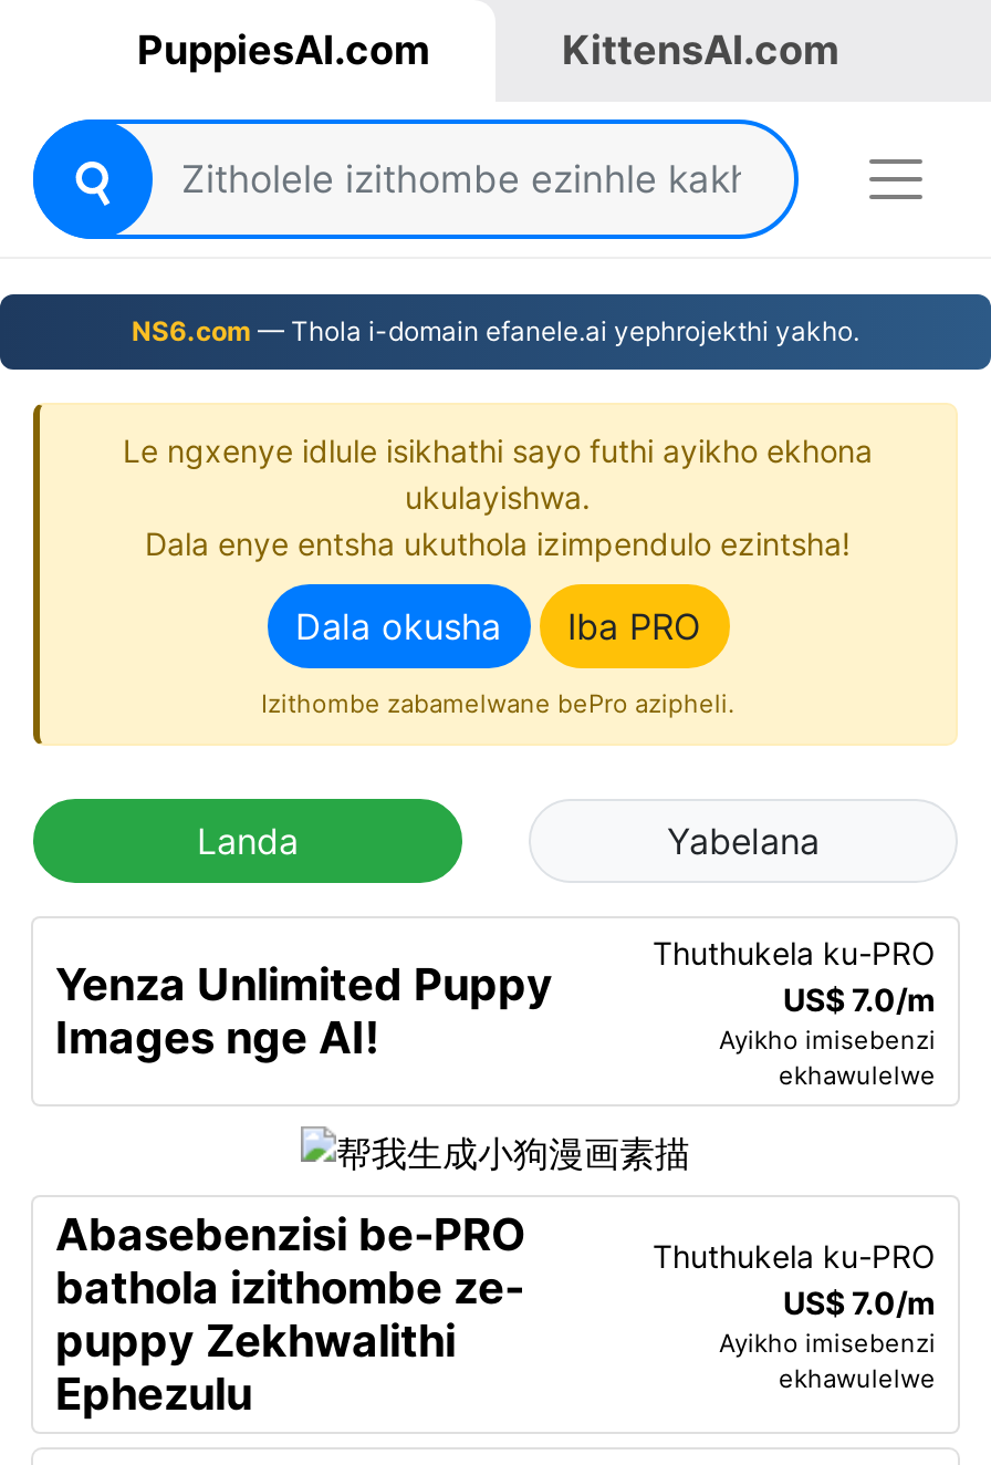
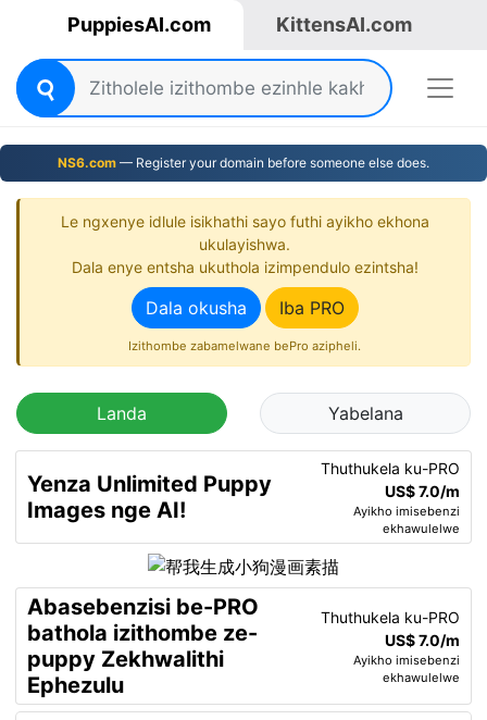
[132,314,859,347] NS6.com — Thola i-domain efanele.ai yephrojekthi yakho. -> [58,154,429,171] NS6.com — Register your domain before someone else does.

